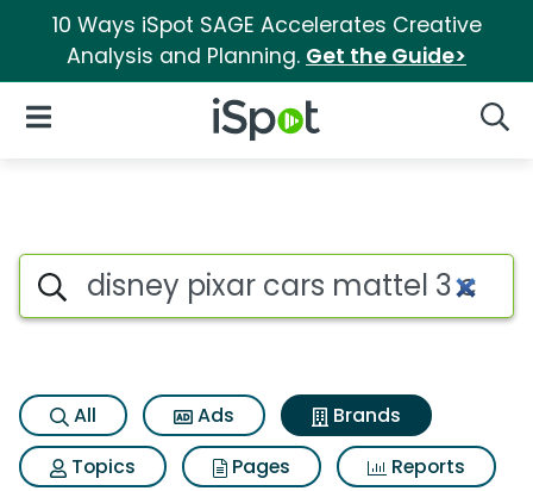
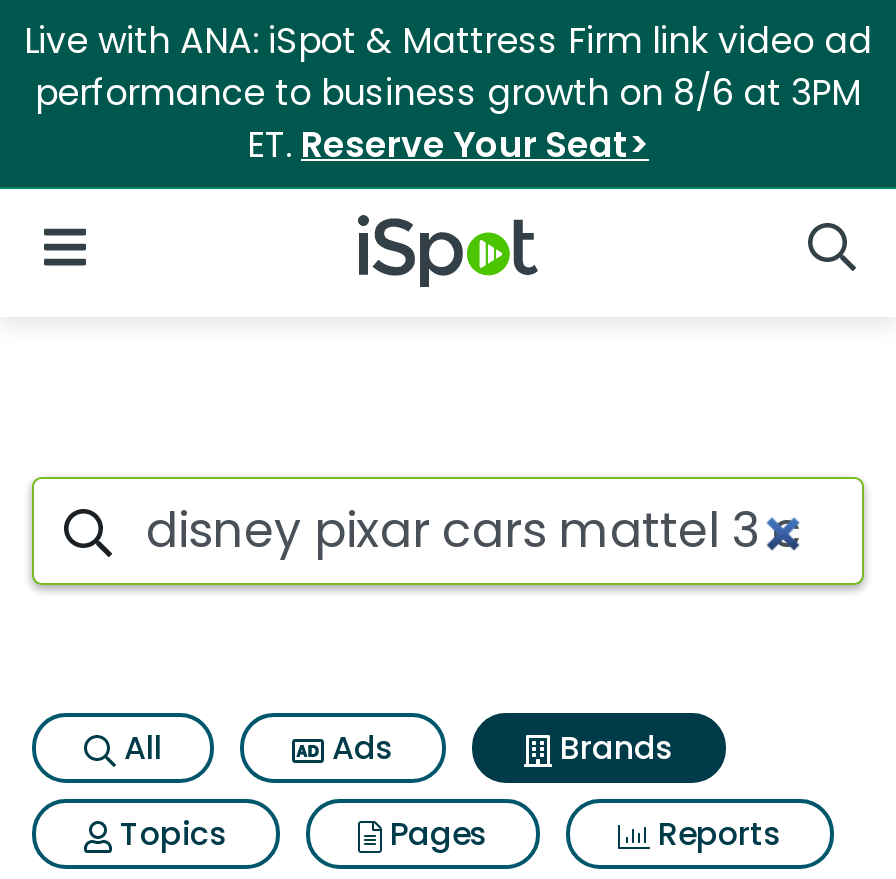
[52,11,481,70] 10 Ways iSpot SAGE Accelerates Creative | Analysis and Planning. Get the Guide> -> [24,17,872,169] Live with ANA: iSpot & Mattress Firm link video ad | performance to business growth on 8/6 at 3PM | ET. Reserve Your Seat>

